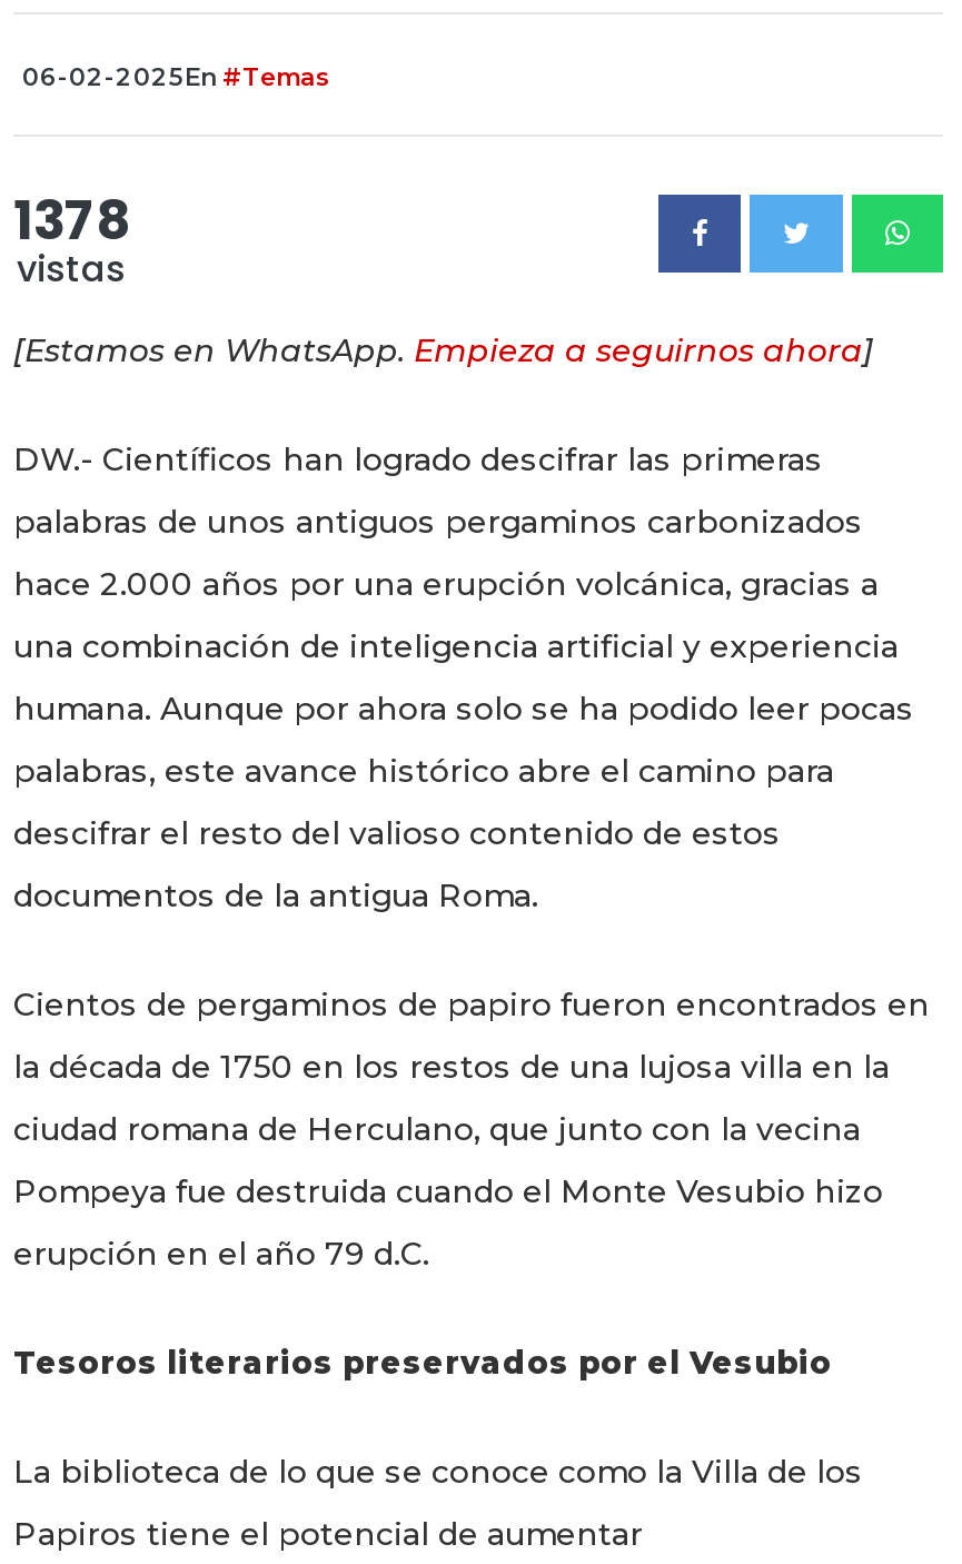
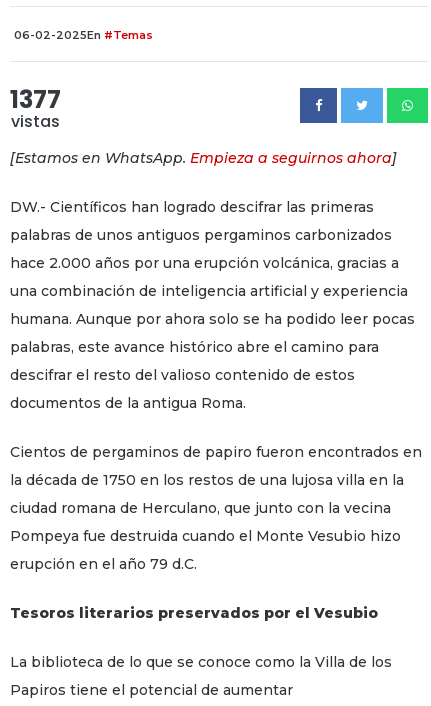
[13,183,129,257] 1378 -> [10,83,61,116] 1377

